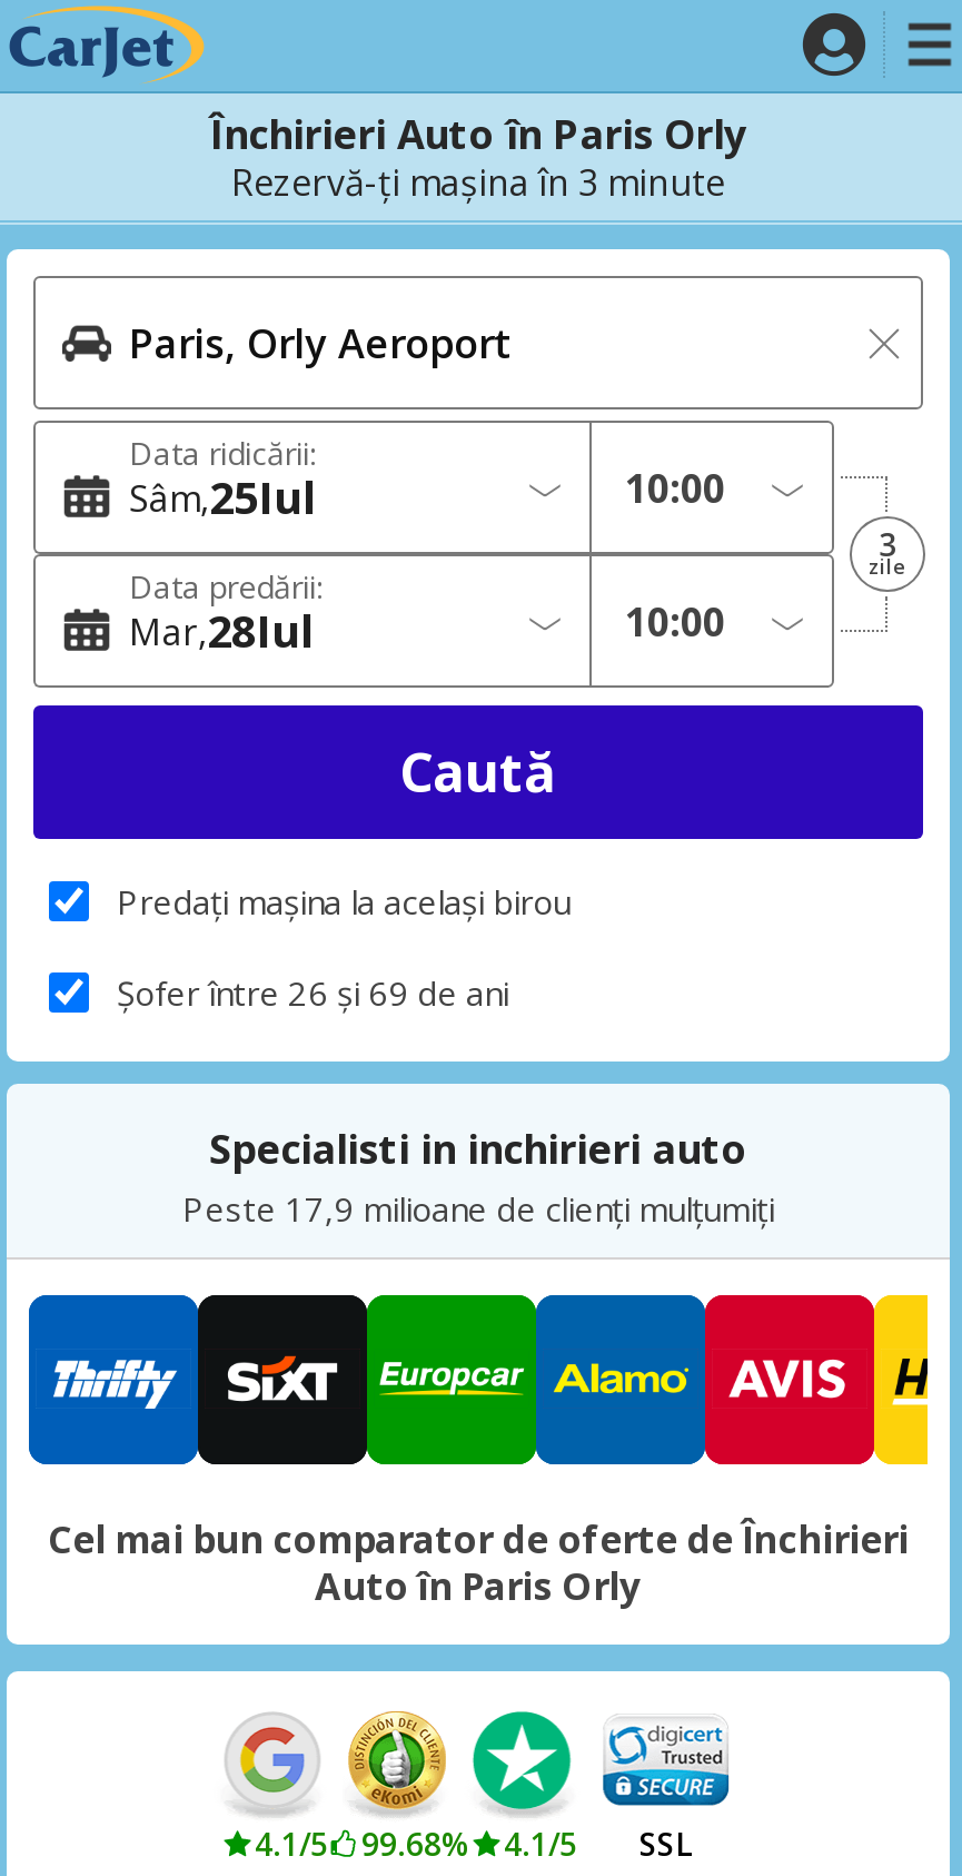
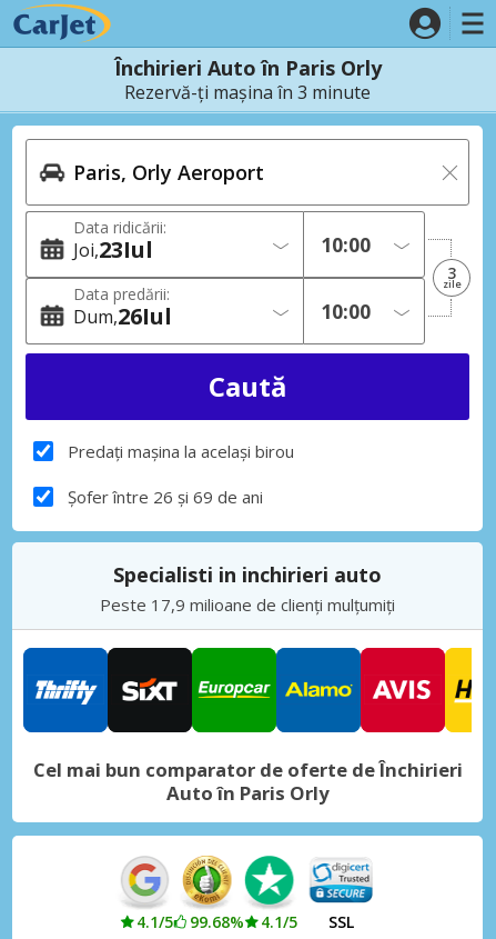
[129,467,318,527] Sâm 25Iul -> [73,234,153,264] Joi 23Iul
[129,601,316,661] Mar 28Iul -> [73,301,172,331] Dum 26Iul

